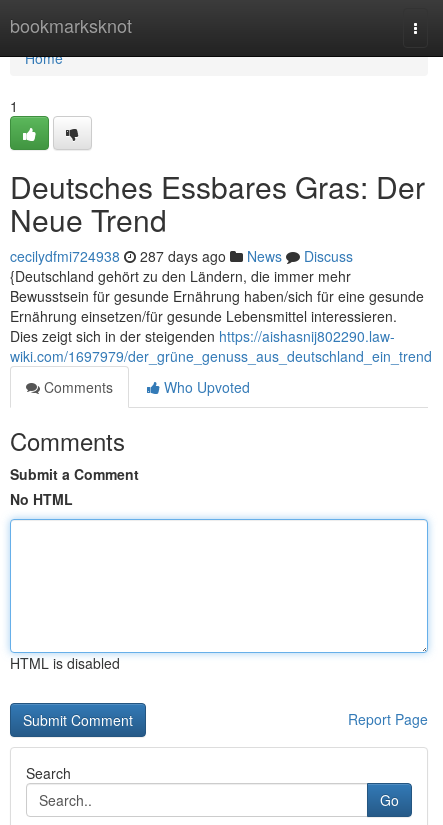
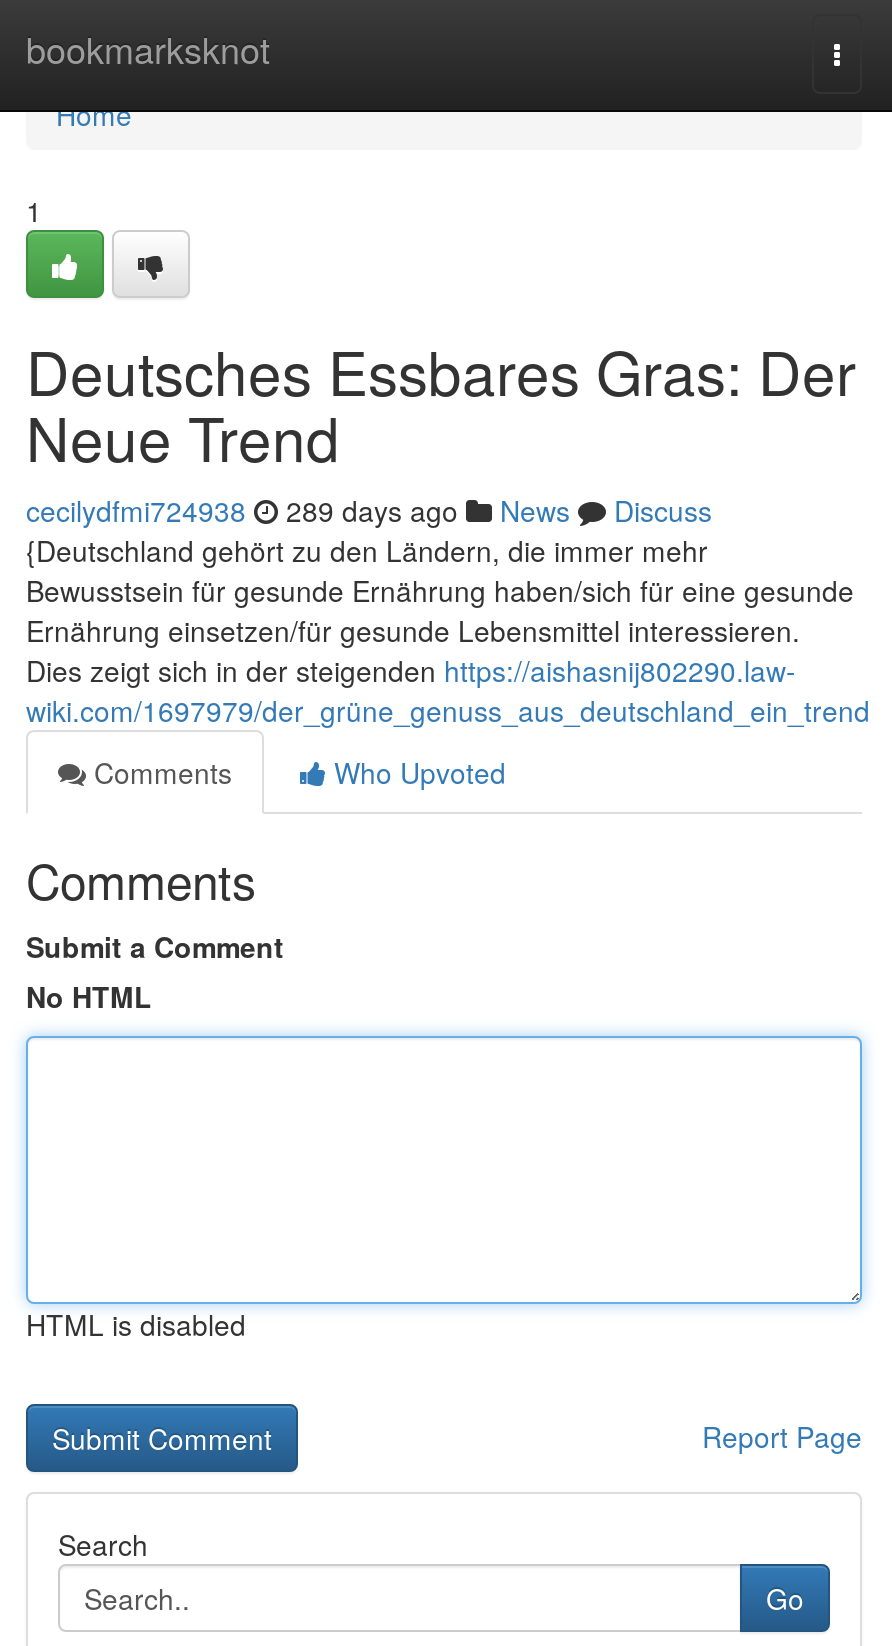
[10,246,353,266] cecilydfmi724938 287 days ago News Discuss -> [26,490,712,530] cecilydfmi724938 289 days ago News Discuss

